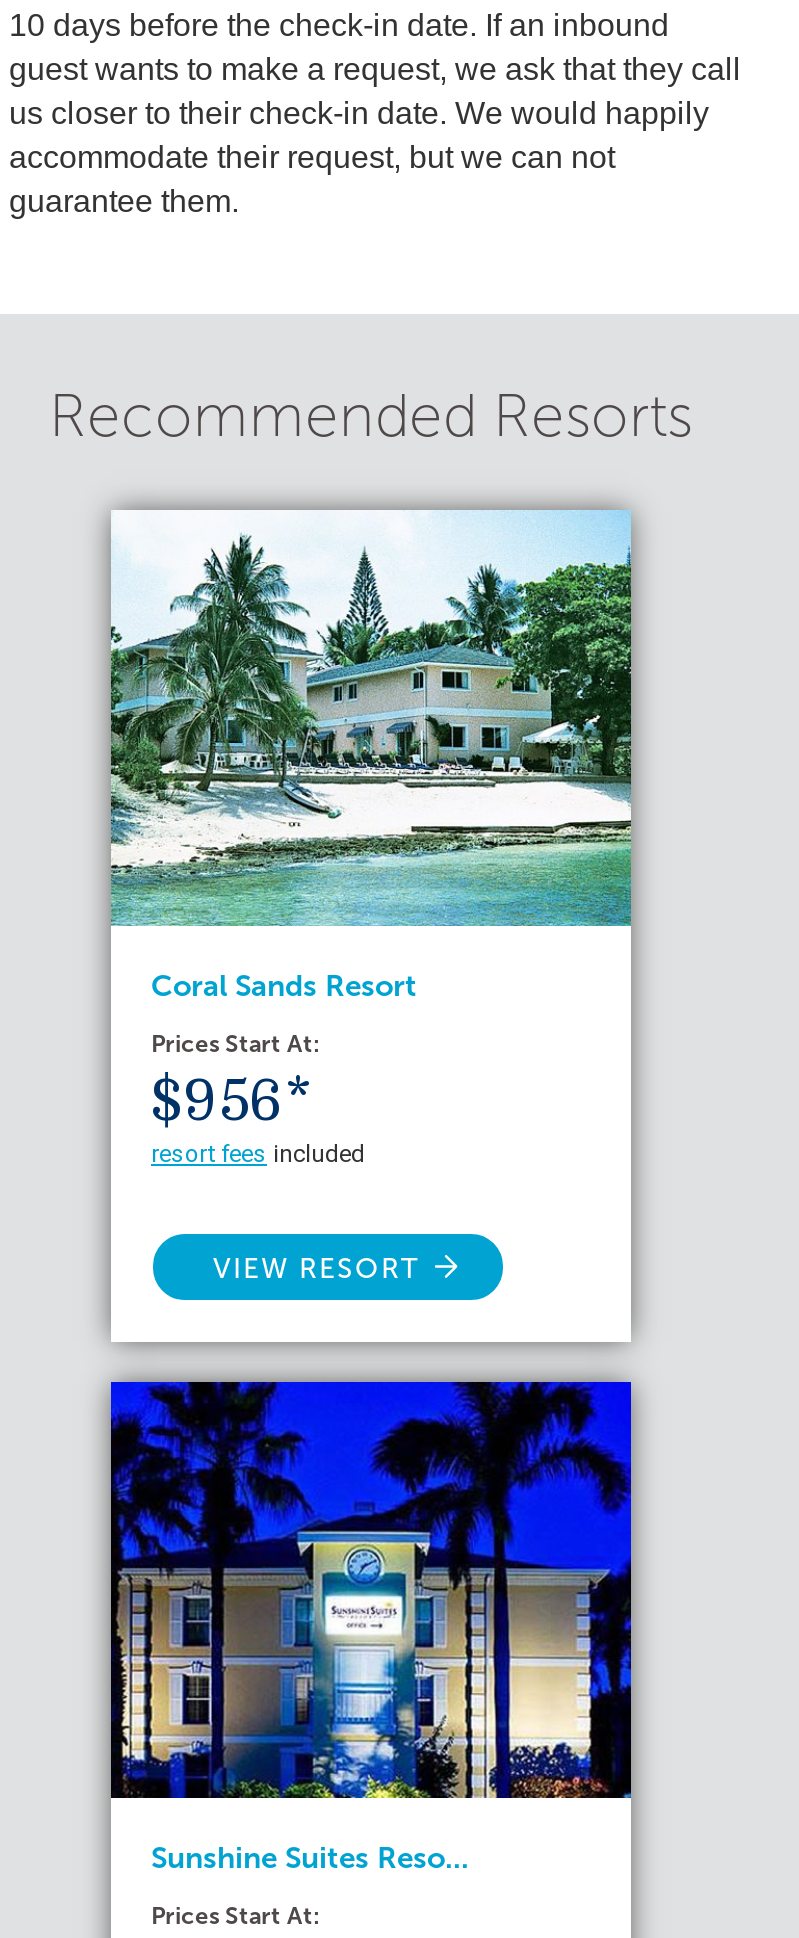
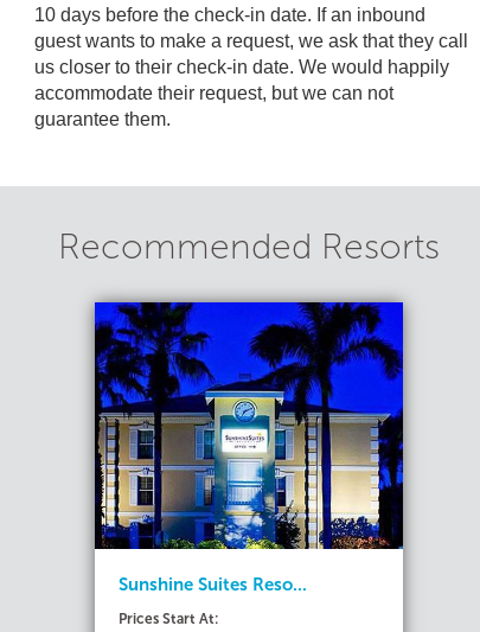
[111,510,633,1286] [image] | Coral Sands Resort | Prices Start At: | $956* | resort fees included | VIEW RESORT -> none

